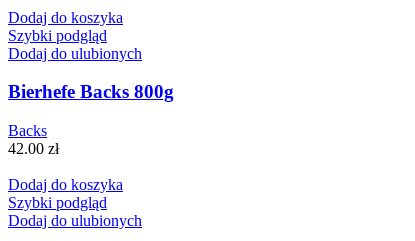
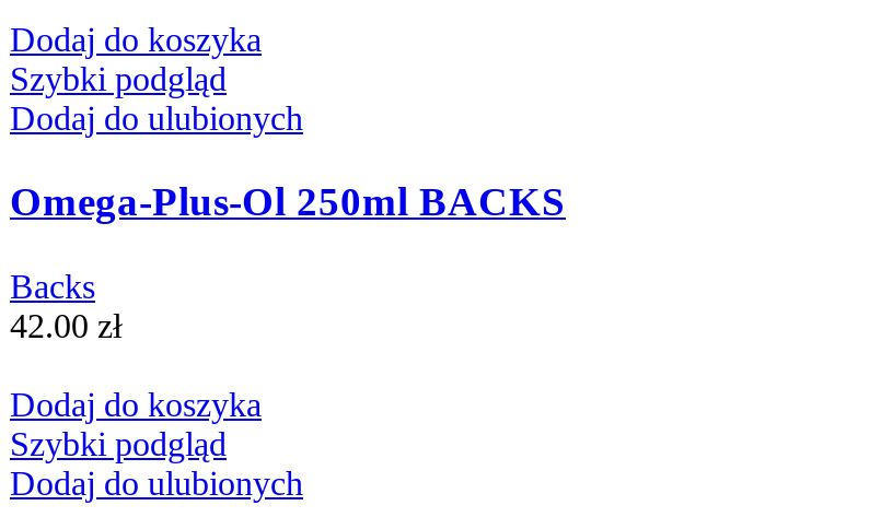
[8,81,174,102] Bierhefe Backs 800g -> [10,179,566,225] Omega-Plus-Ol 250ml BACKS

